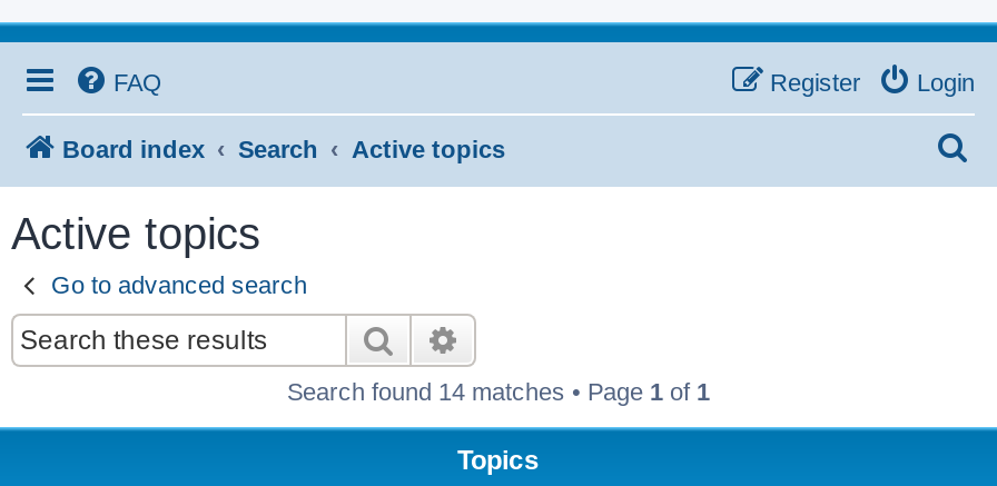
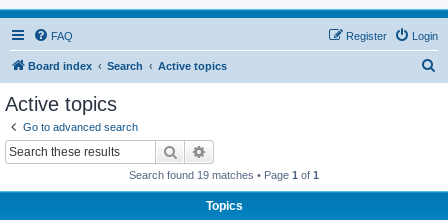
[287,377,710,404] Search found 14 matches • Page 1 of 1 -> [129,168,319,180] Search found 19 matches • Page 1 of 1

